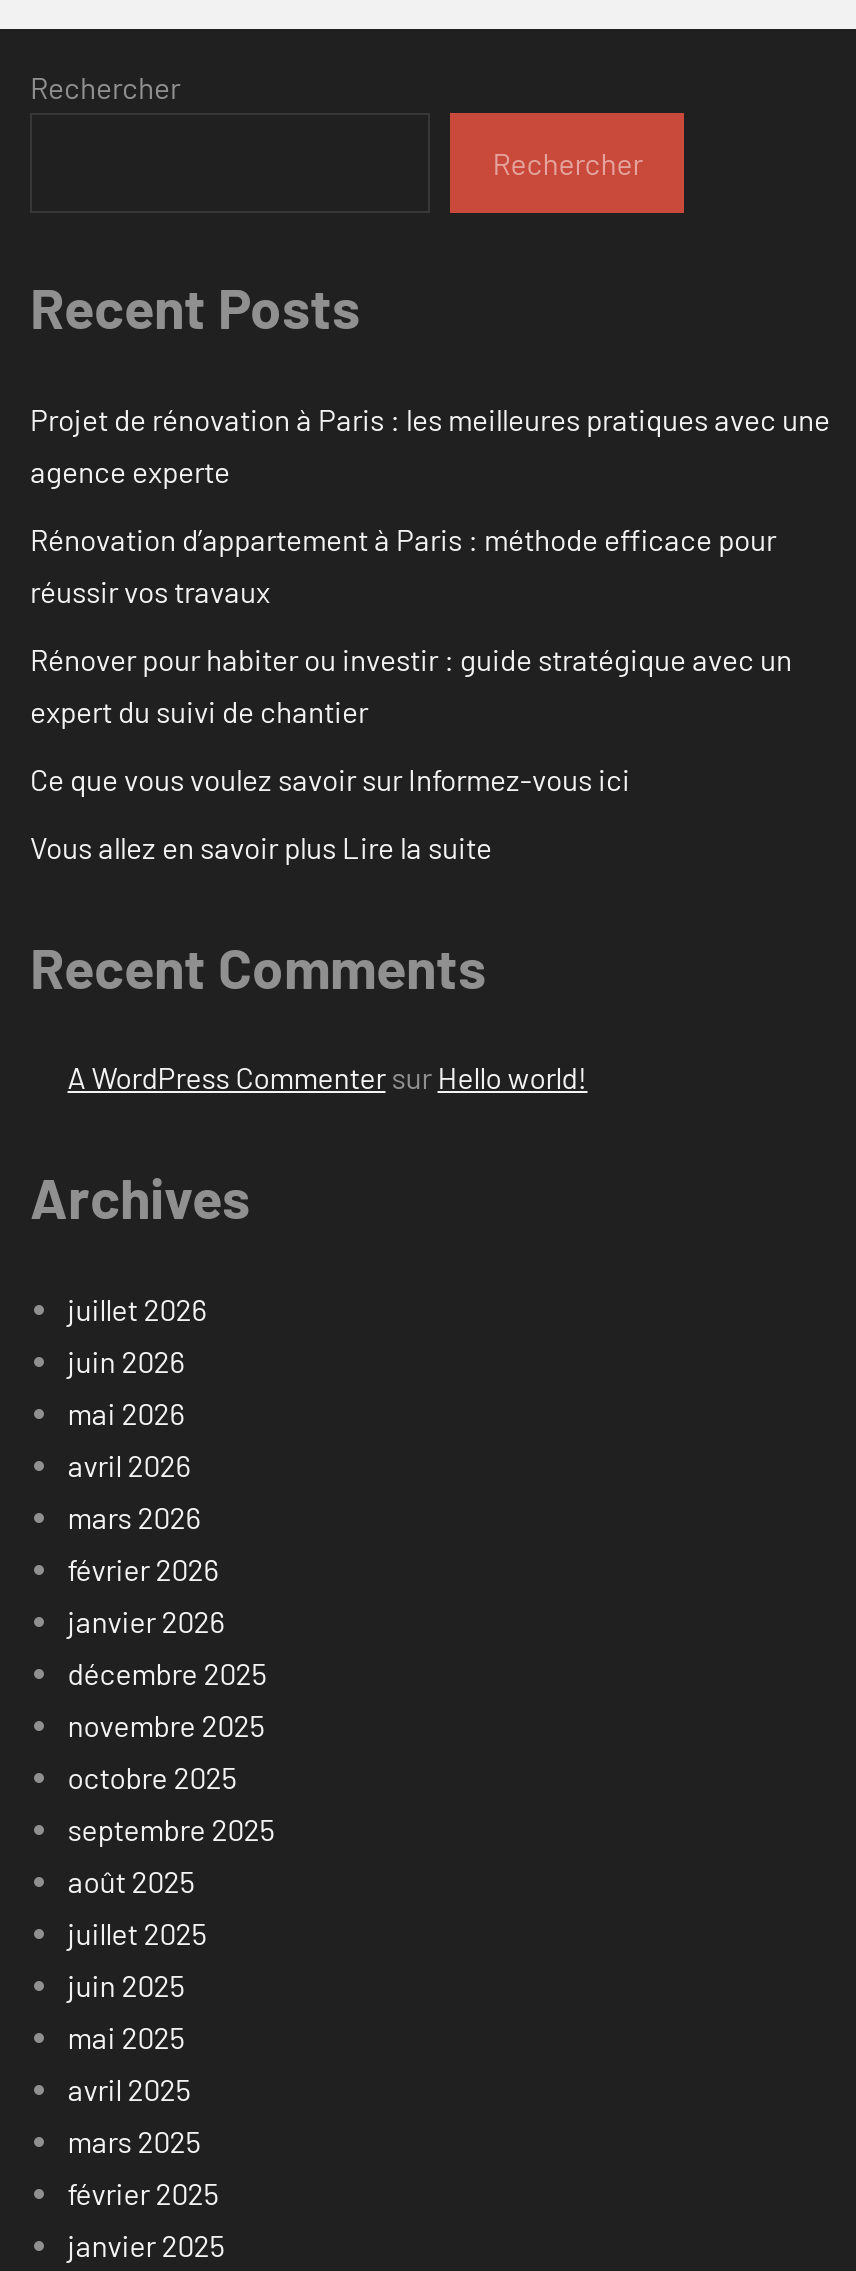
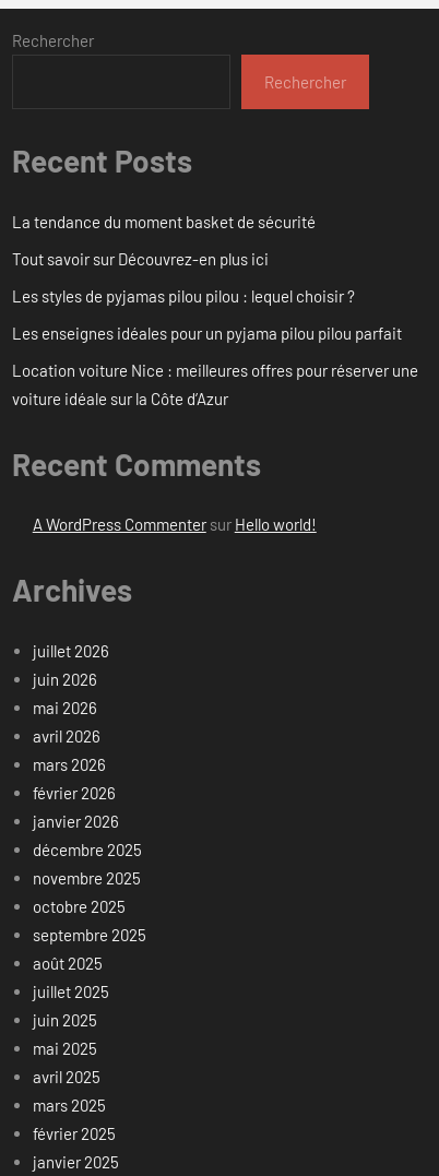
[30,401,830,489] Projet de rénovation à Paris : les meilleures pratiques avec une | agence experte -> [12,212,316,231] La tendance du moment basket de sécurité
[30,521,776,609] Rénovation d’appartement à Paris : méthode efficace pour | réussir vos travaux -> [12,249,269,268] Tout savoir sur Découvrez-en plus ici
[30,641,792,729] Rénover pour habiter ou investir : guide stratégique avec un | expert du suivi de chantier -> [12,286,355,306] Les styles de pyjamas pilou pilou : lequel choisir ?
[30,761,630,797] Ce que vous voulez savoir sur Informez-vous ici -> [12,323,402,343] Les enseignes idéales pour un pyjama pilou pilou parfait
[30,829,492,865] Vous allez en savoir plus Lire la suite -> [12,360,418,408] Location voiture Nice : meilleures offres pour réserver une | voiture idéale sur la Côte d’Azur

